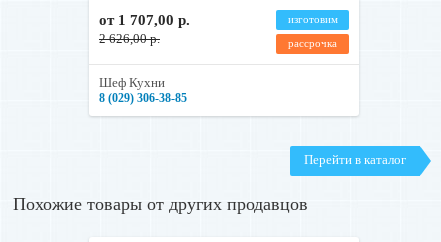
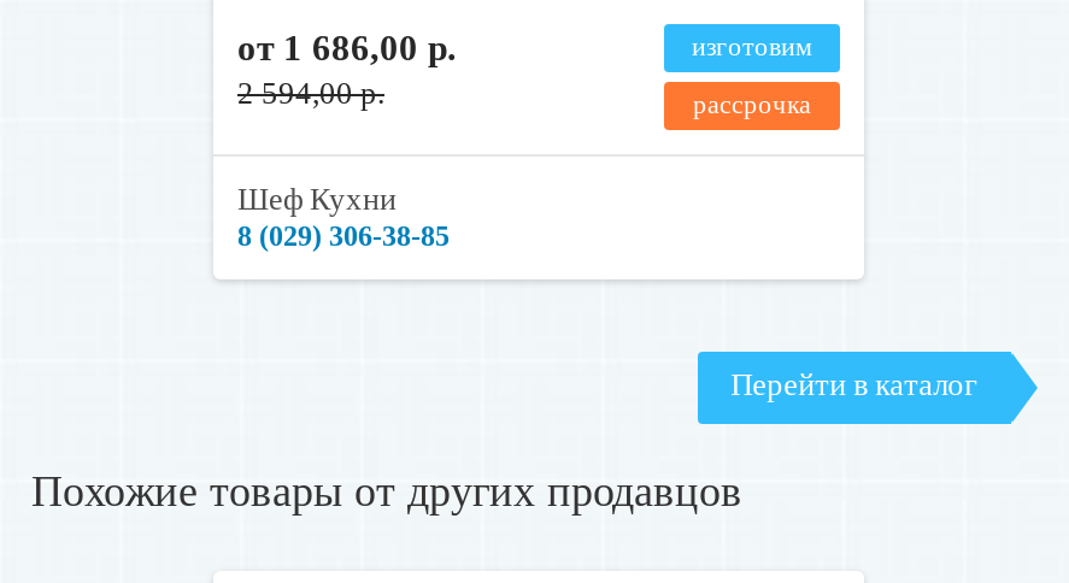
[99,12,190,28] от 1 707,00 р. -> [237,28,457,67] от 1 686,00 р.
[99,31,160,46] 2 626,00 р. -> [237,74,384,110] 2 594,00 р.

